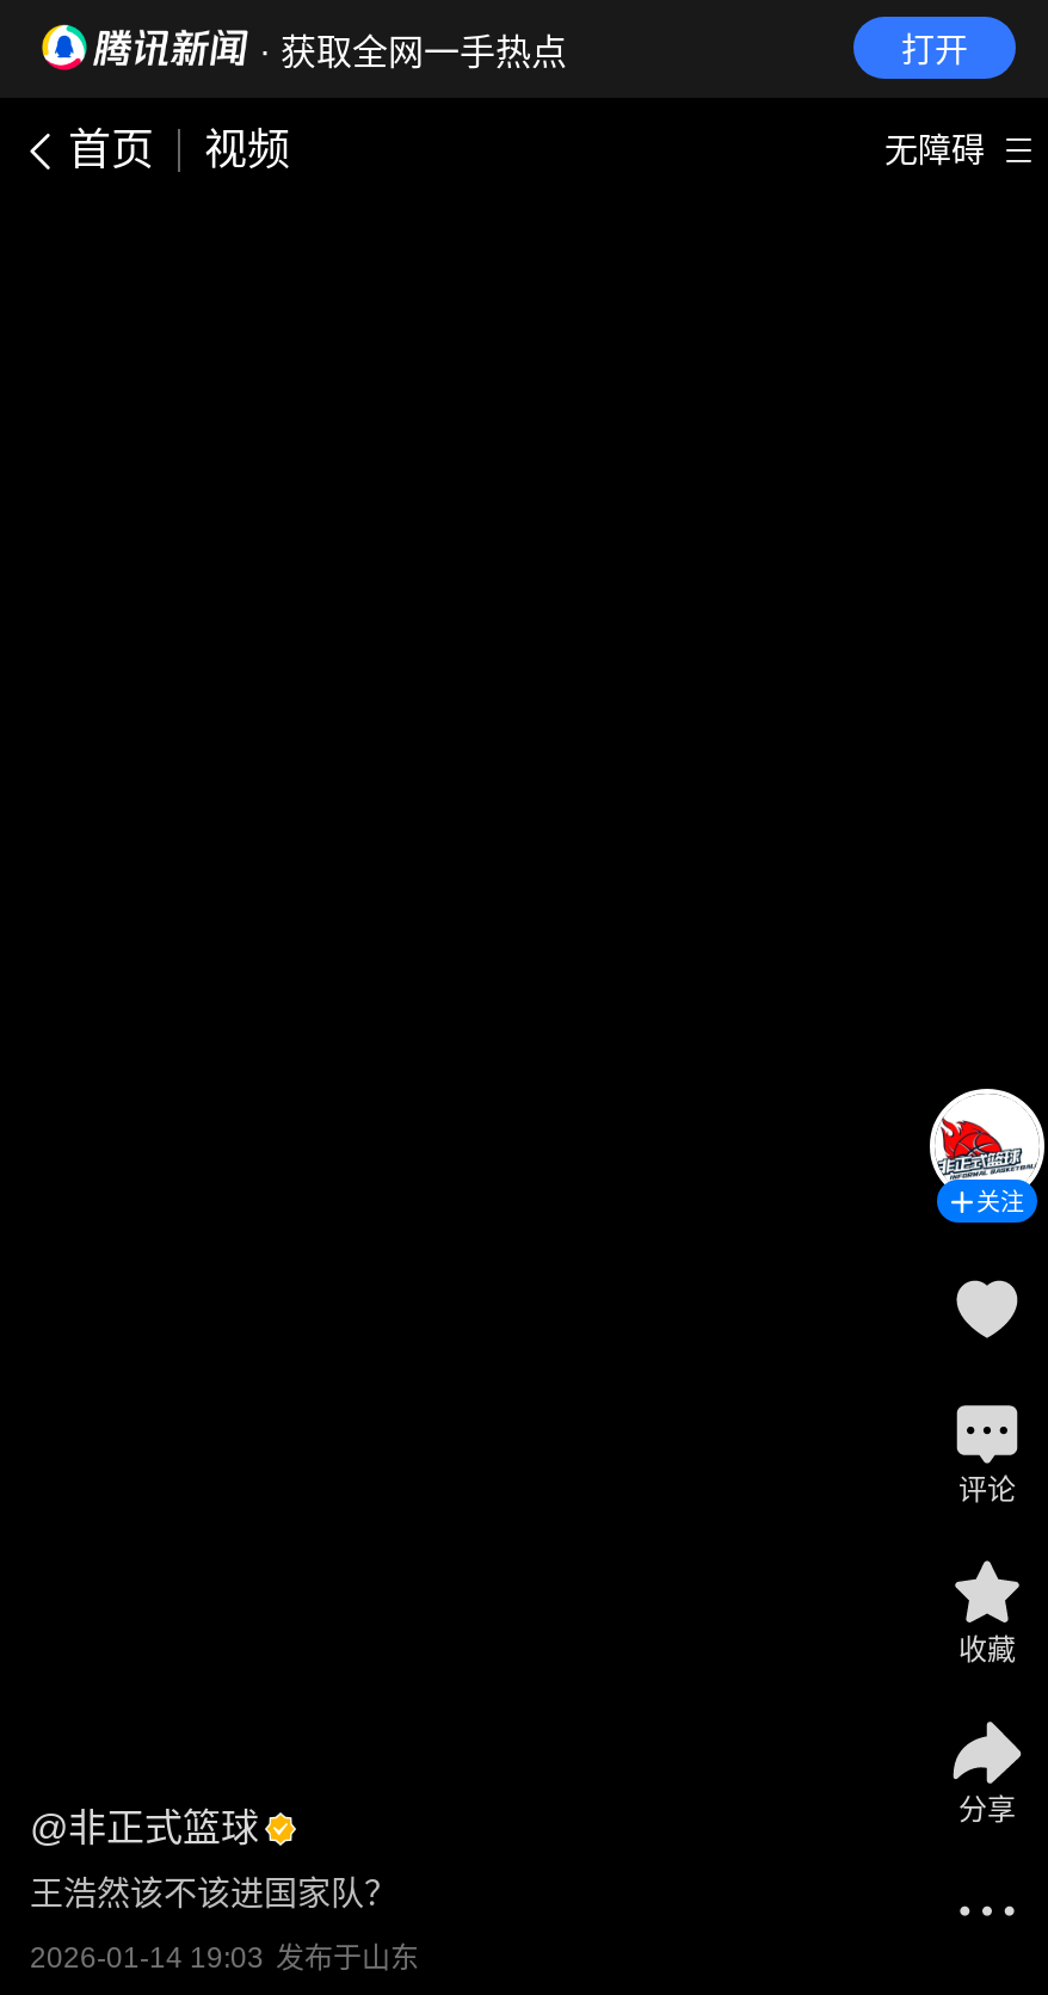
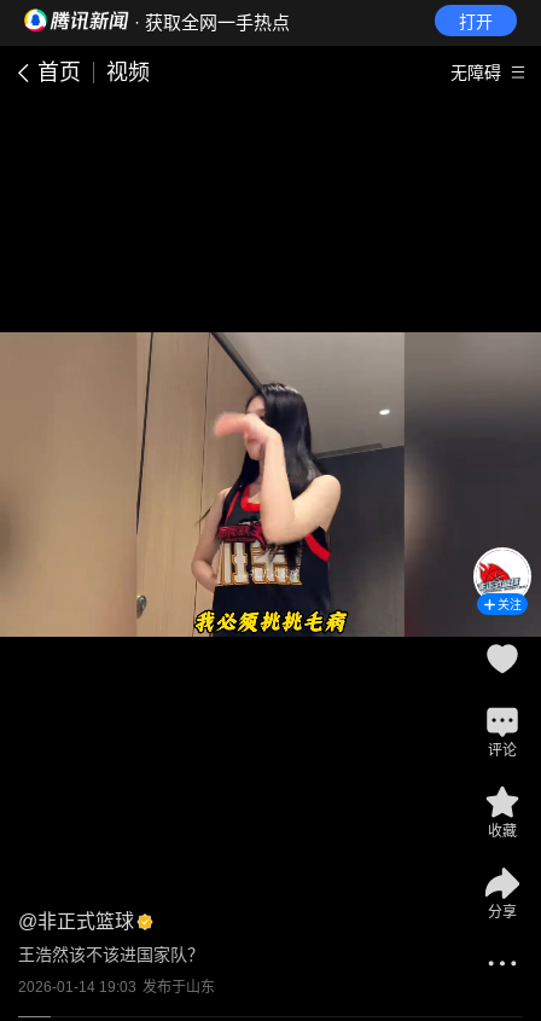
none -> [4,331,537,638] [image]

